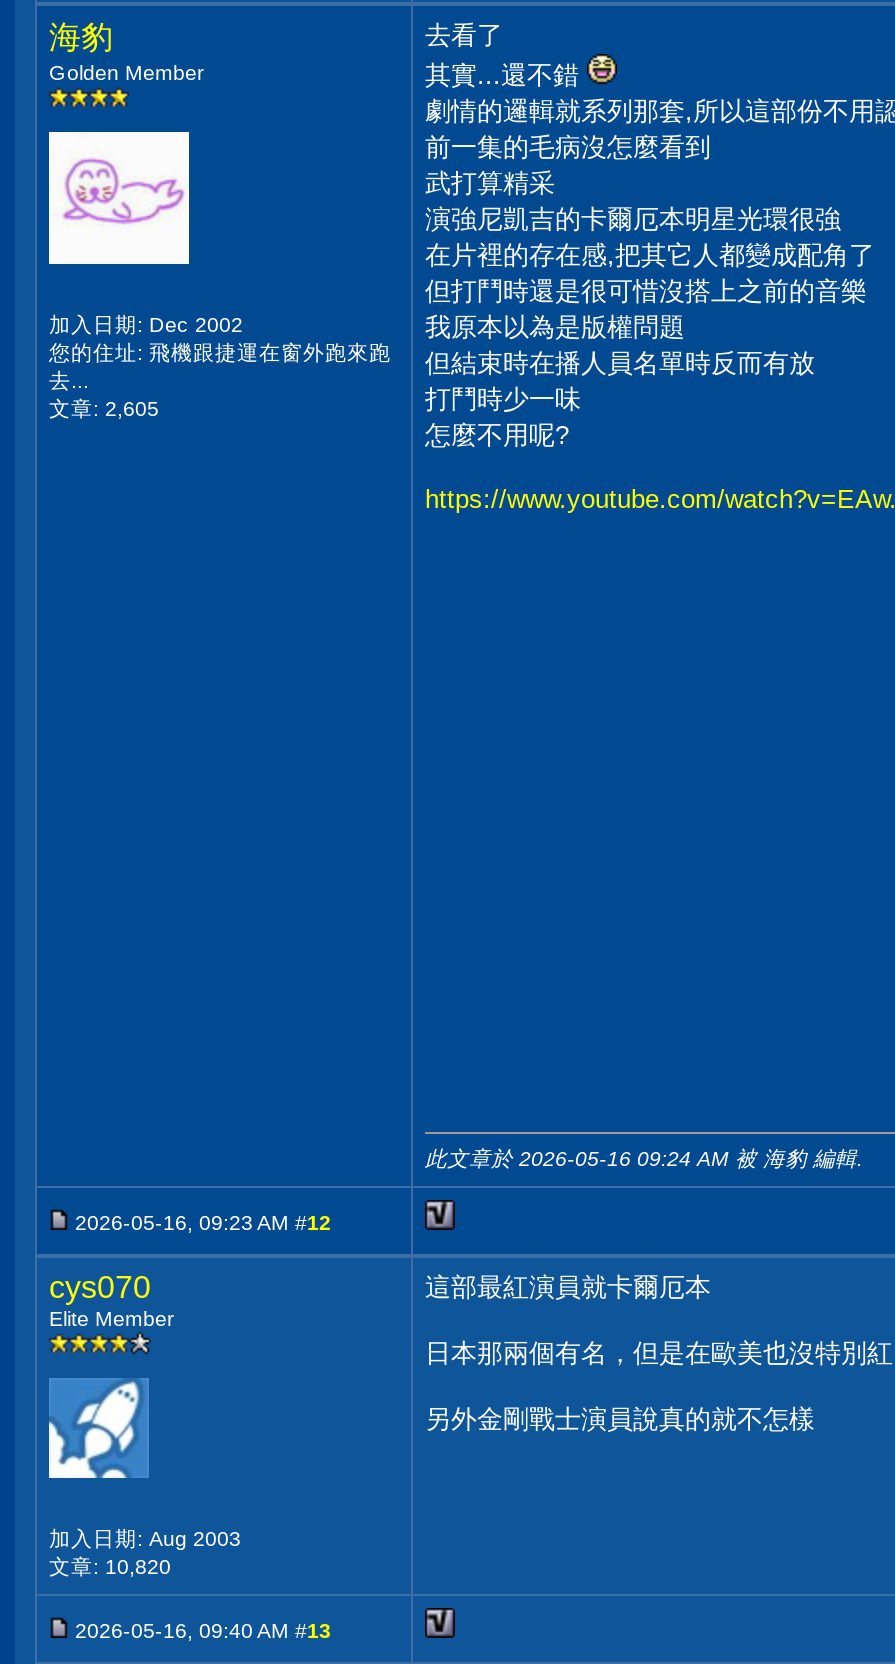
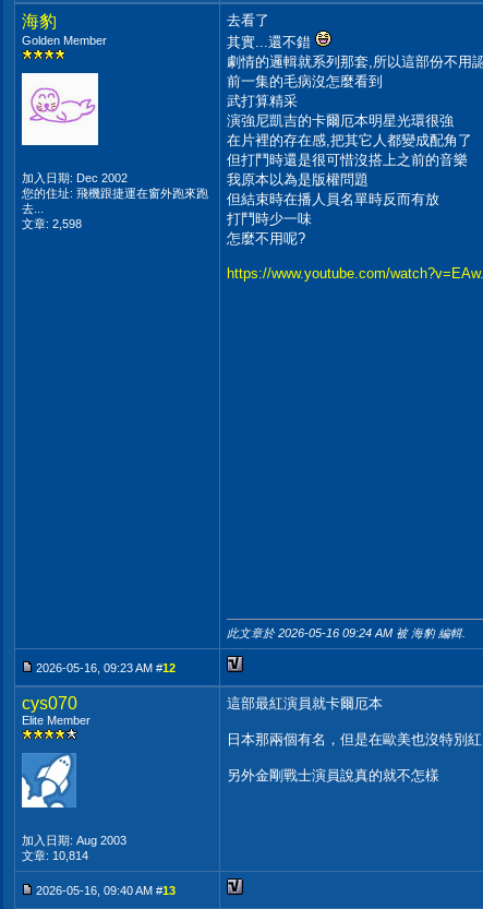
[49,396,159,420] 文章: 2,605 -> [22,217,82,230] 文章: 2,598
[49,1554,171,1578] 文章: 10,820 -> [22,849,88,862] 文章: 10,814

